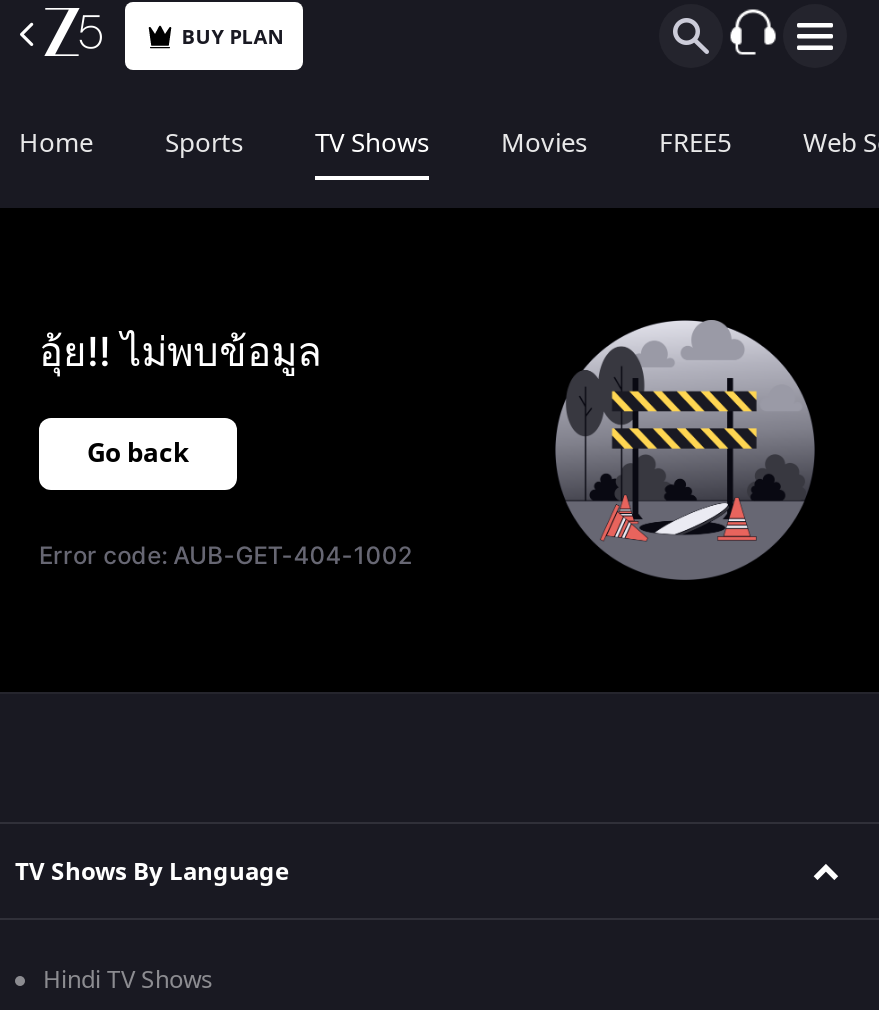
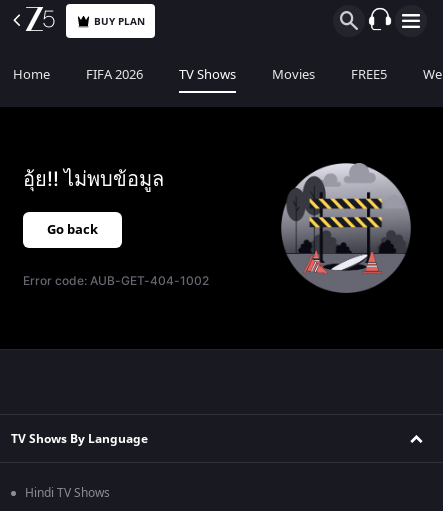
[165,124,243,162] Sports -> [86,65,143,84] FIFA 2026

